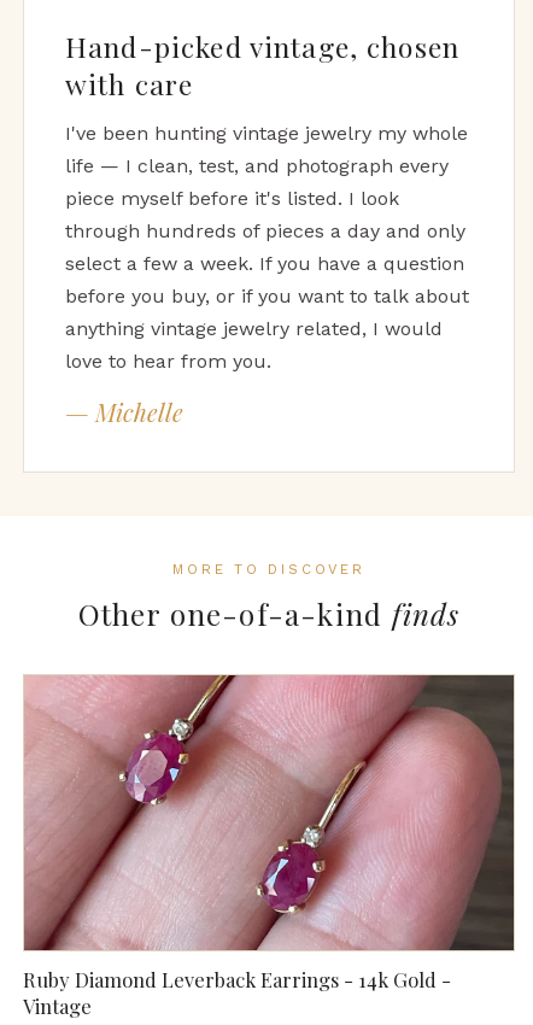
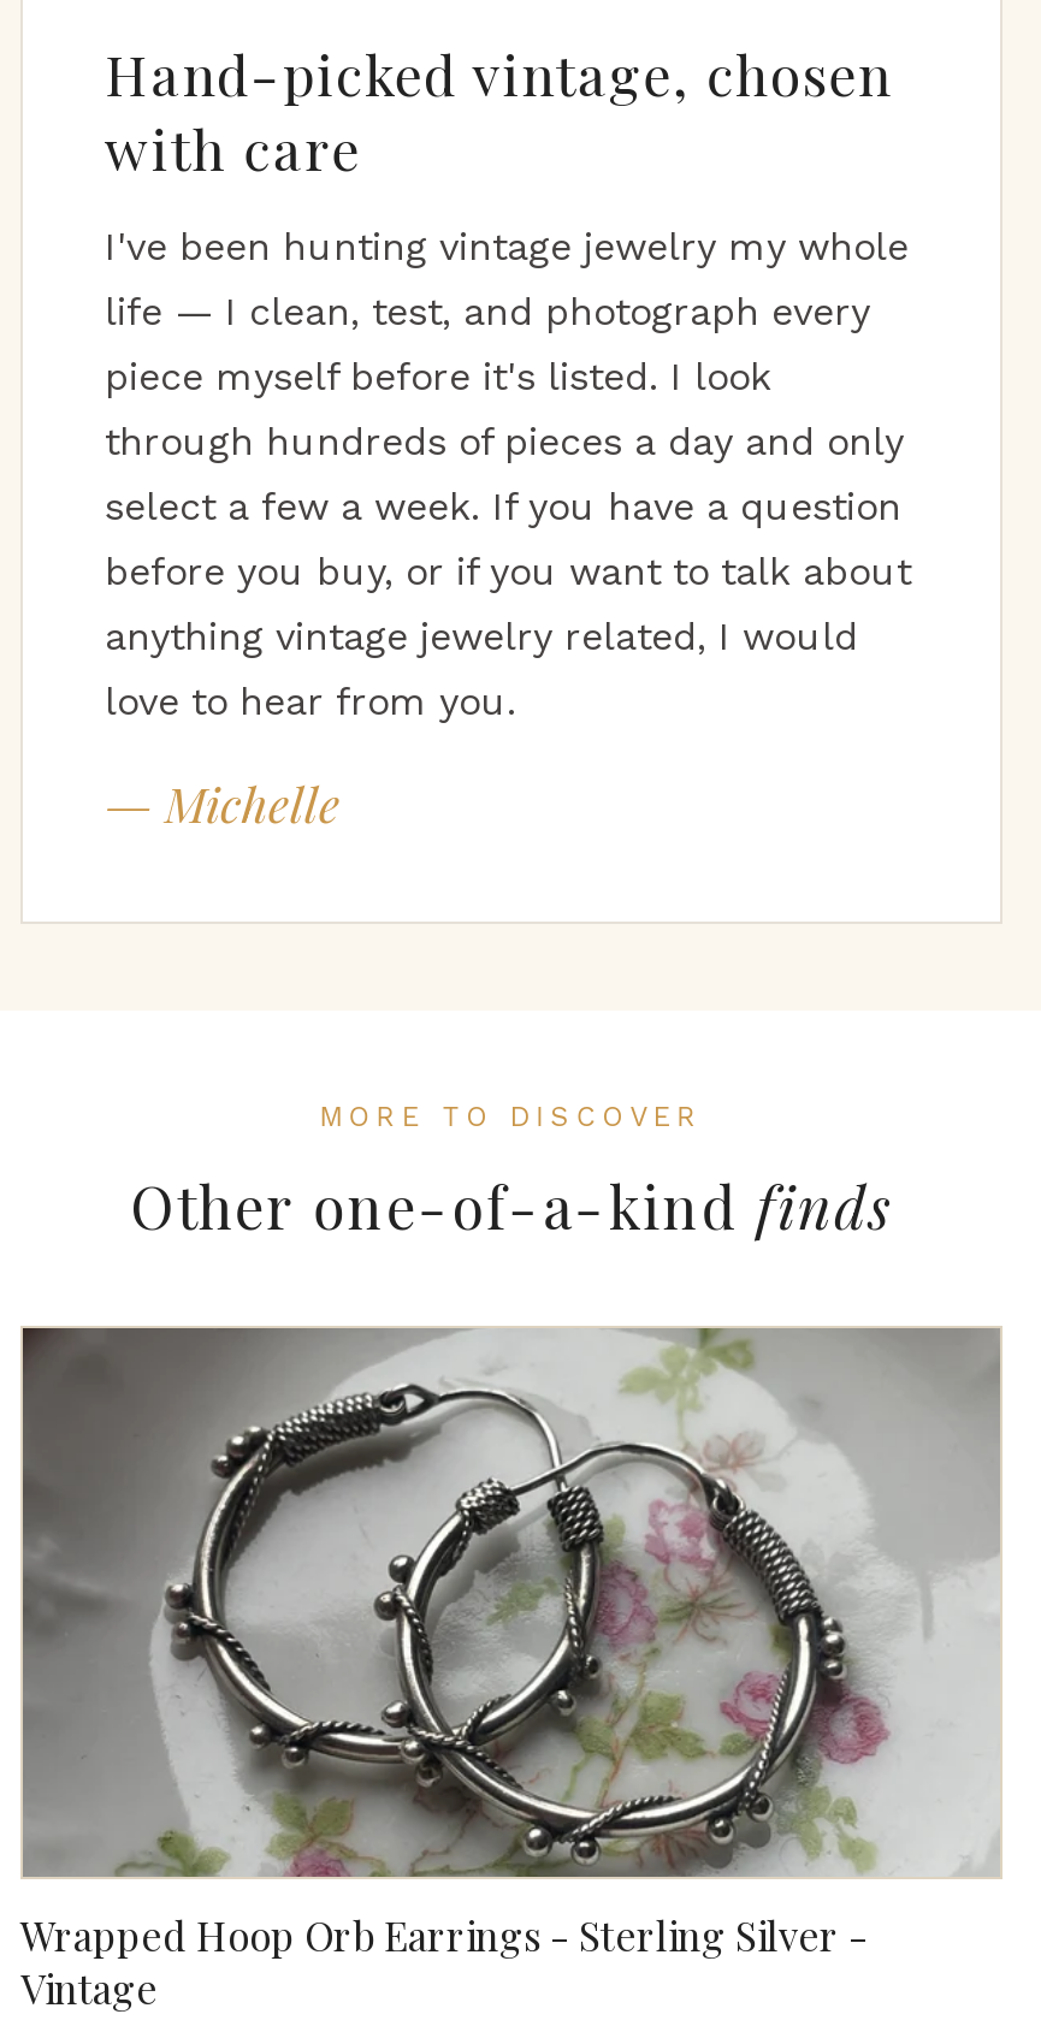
[23,674,515,992] [image] | Ruby Diamond Leverback Earrings - 14k Gold - -> [20,1326,1002,1961] [image] | Wrapped Hoop Orb Earrings - Sterling Silver -

